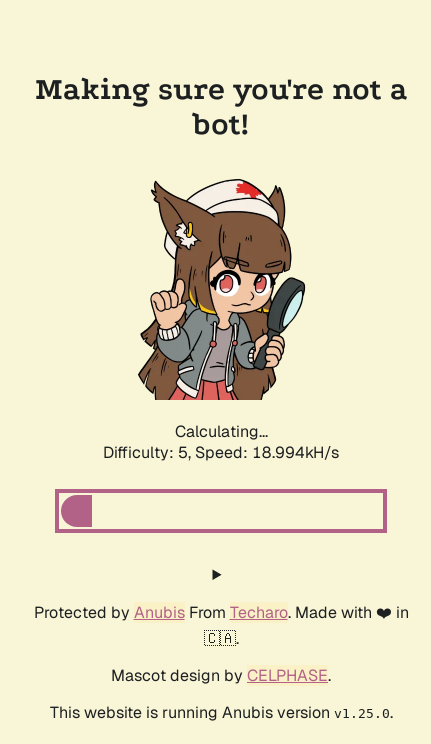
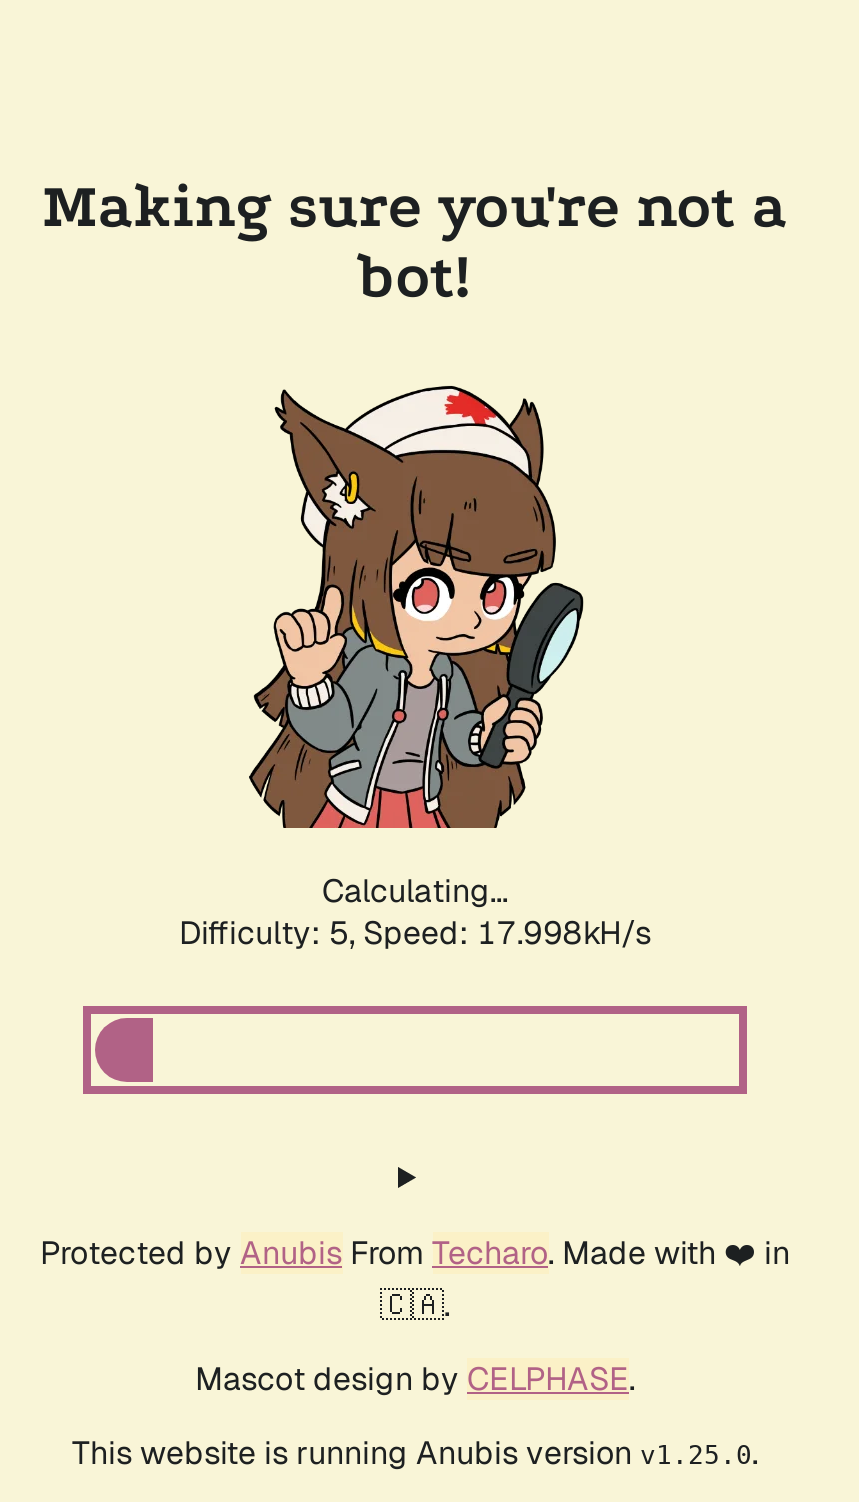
[103,442,339,463] Difficulty: 5, Speed: 18.994kH/s -> [179,912,651,954] Difficulty: 5, Speed: 17.998kH/s

